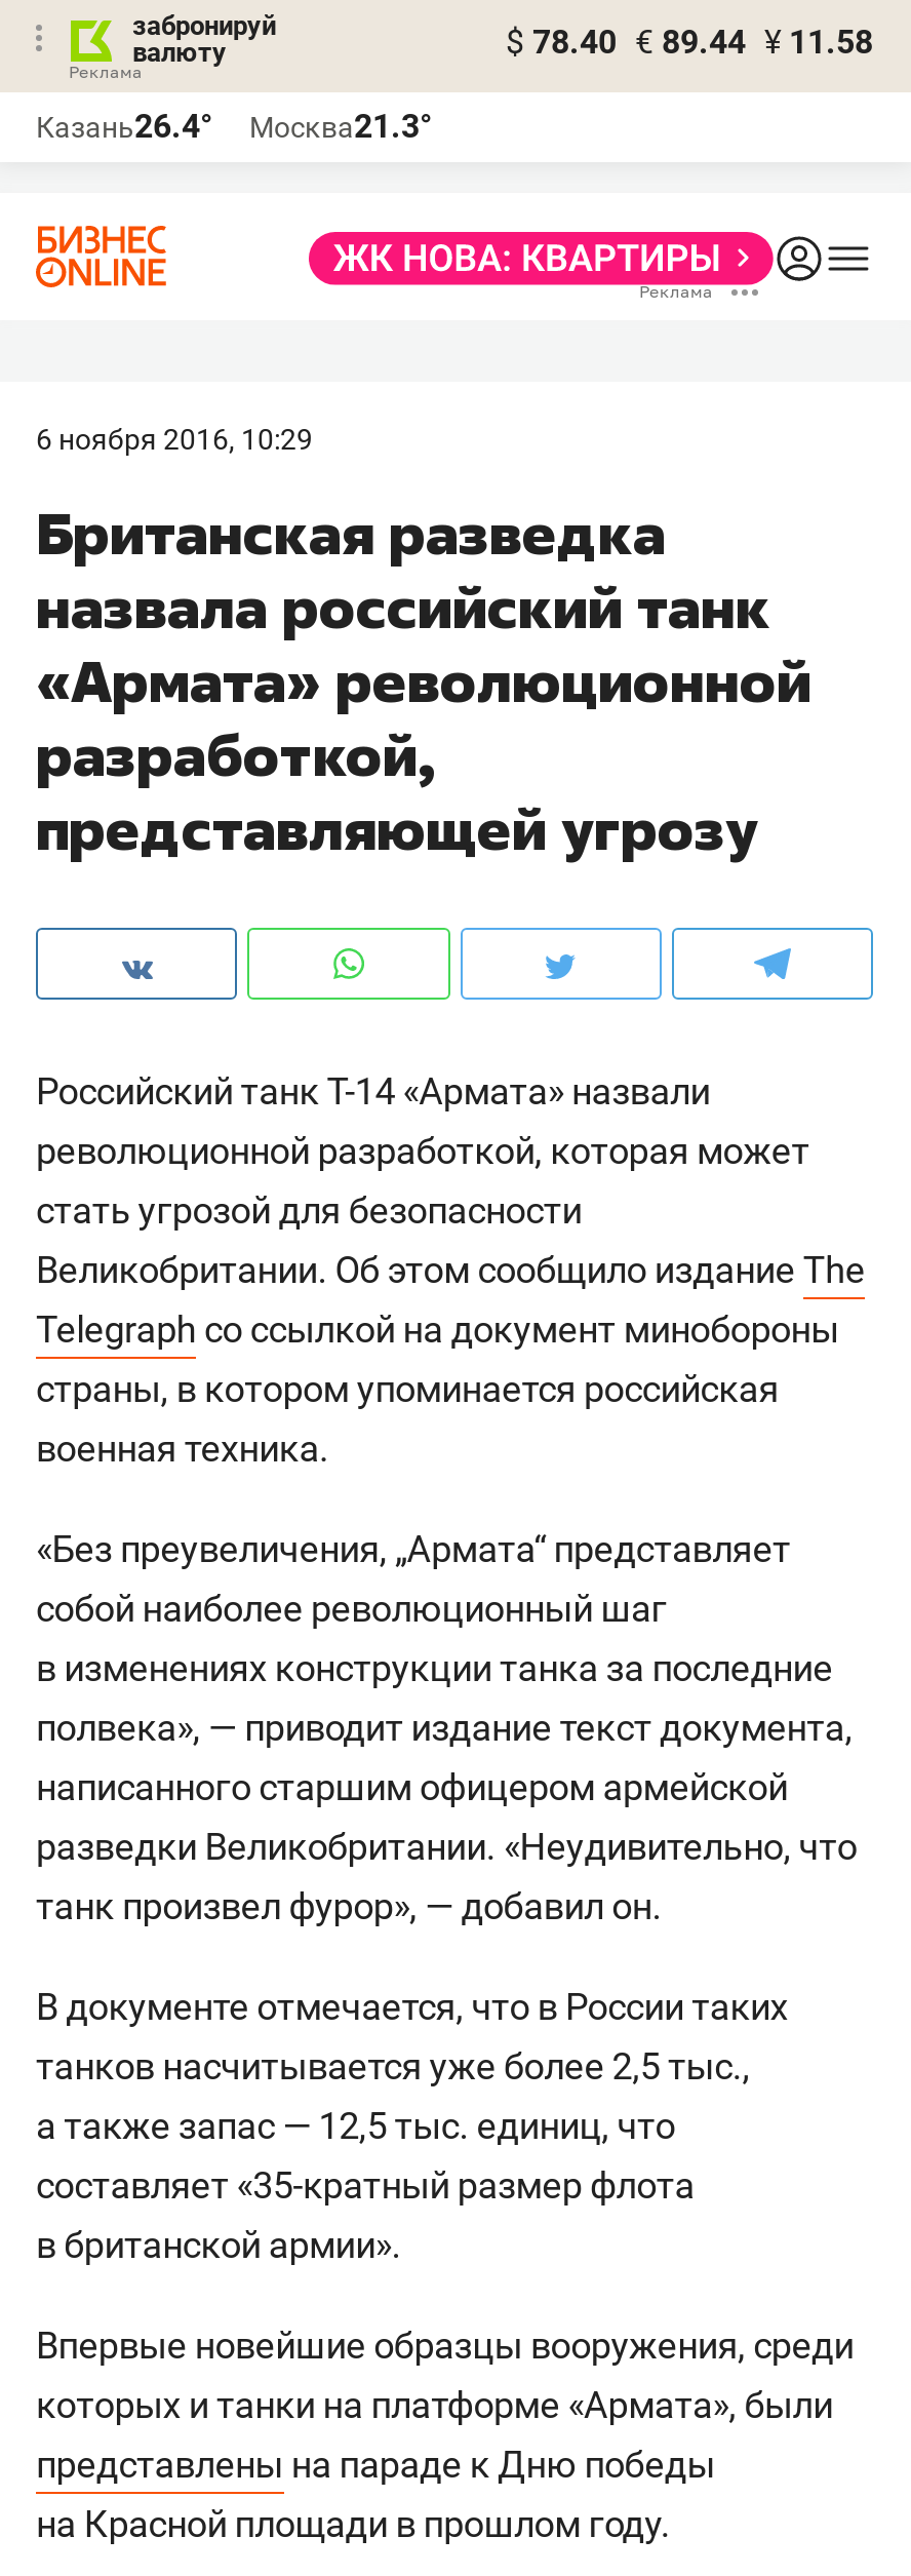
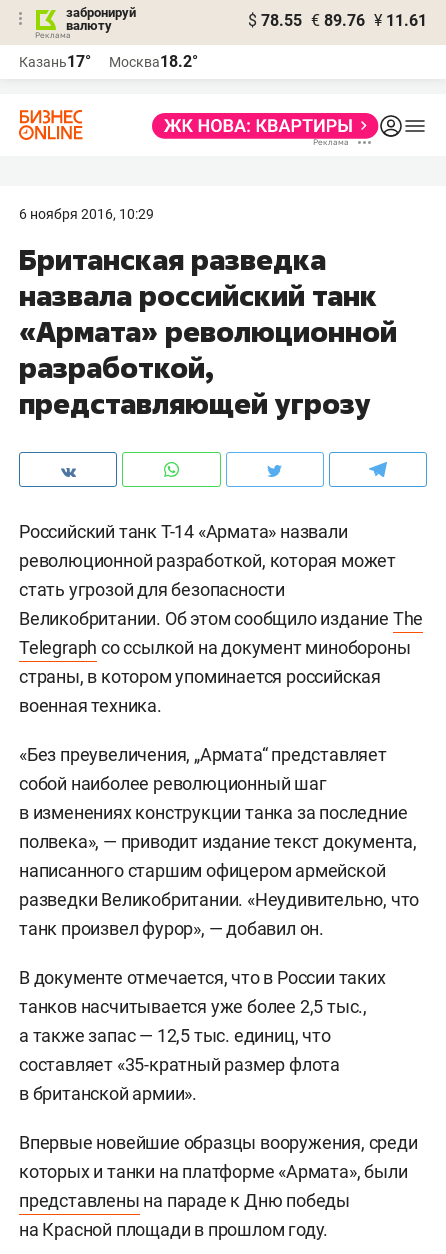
[506,23,873,62] $ 78.40 € 89.44 ¥ 11.58 -> [248,11,427,30] $ 78.55 € 89.76 ¥ 11.61
[36,107,212,146] Казань26.4° -> [19,52,91,71] Казань17°
[249,107,432,146] Москва21.3° -> [109,52,198,71] Москва18.2°

